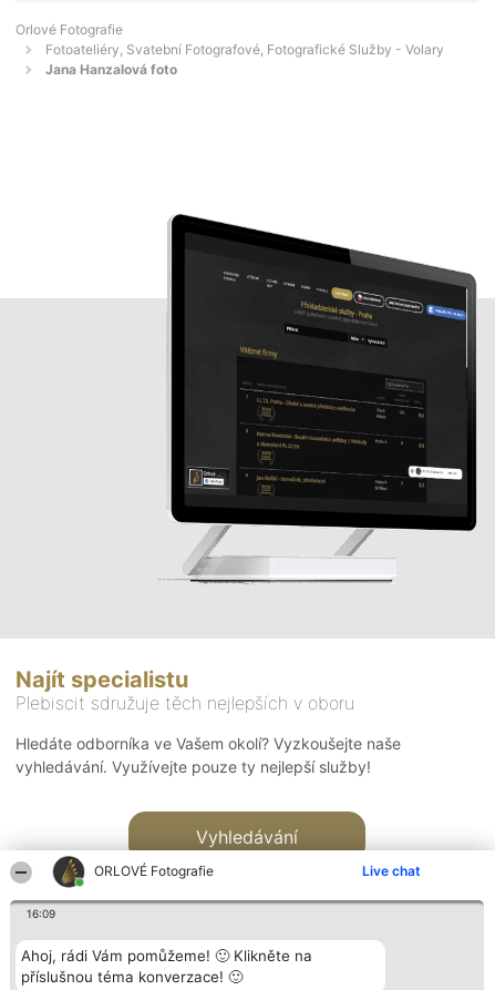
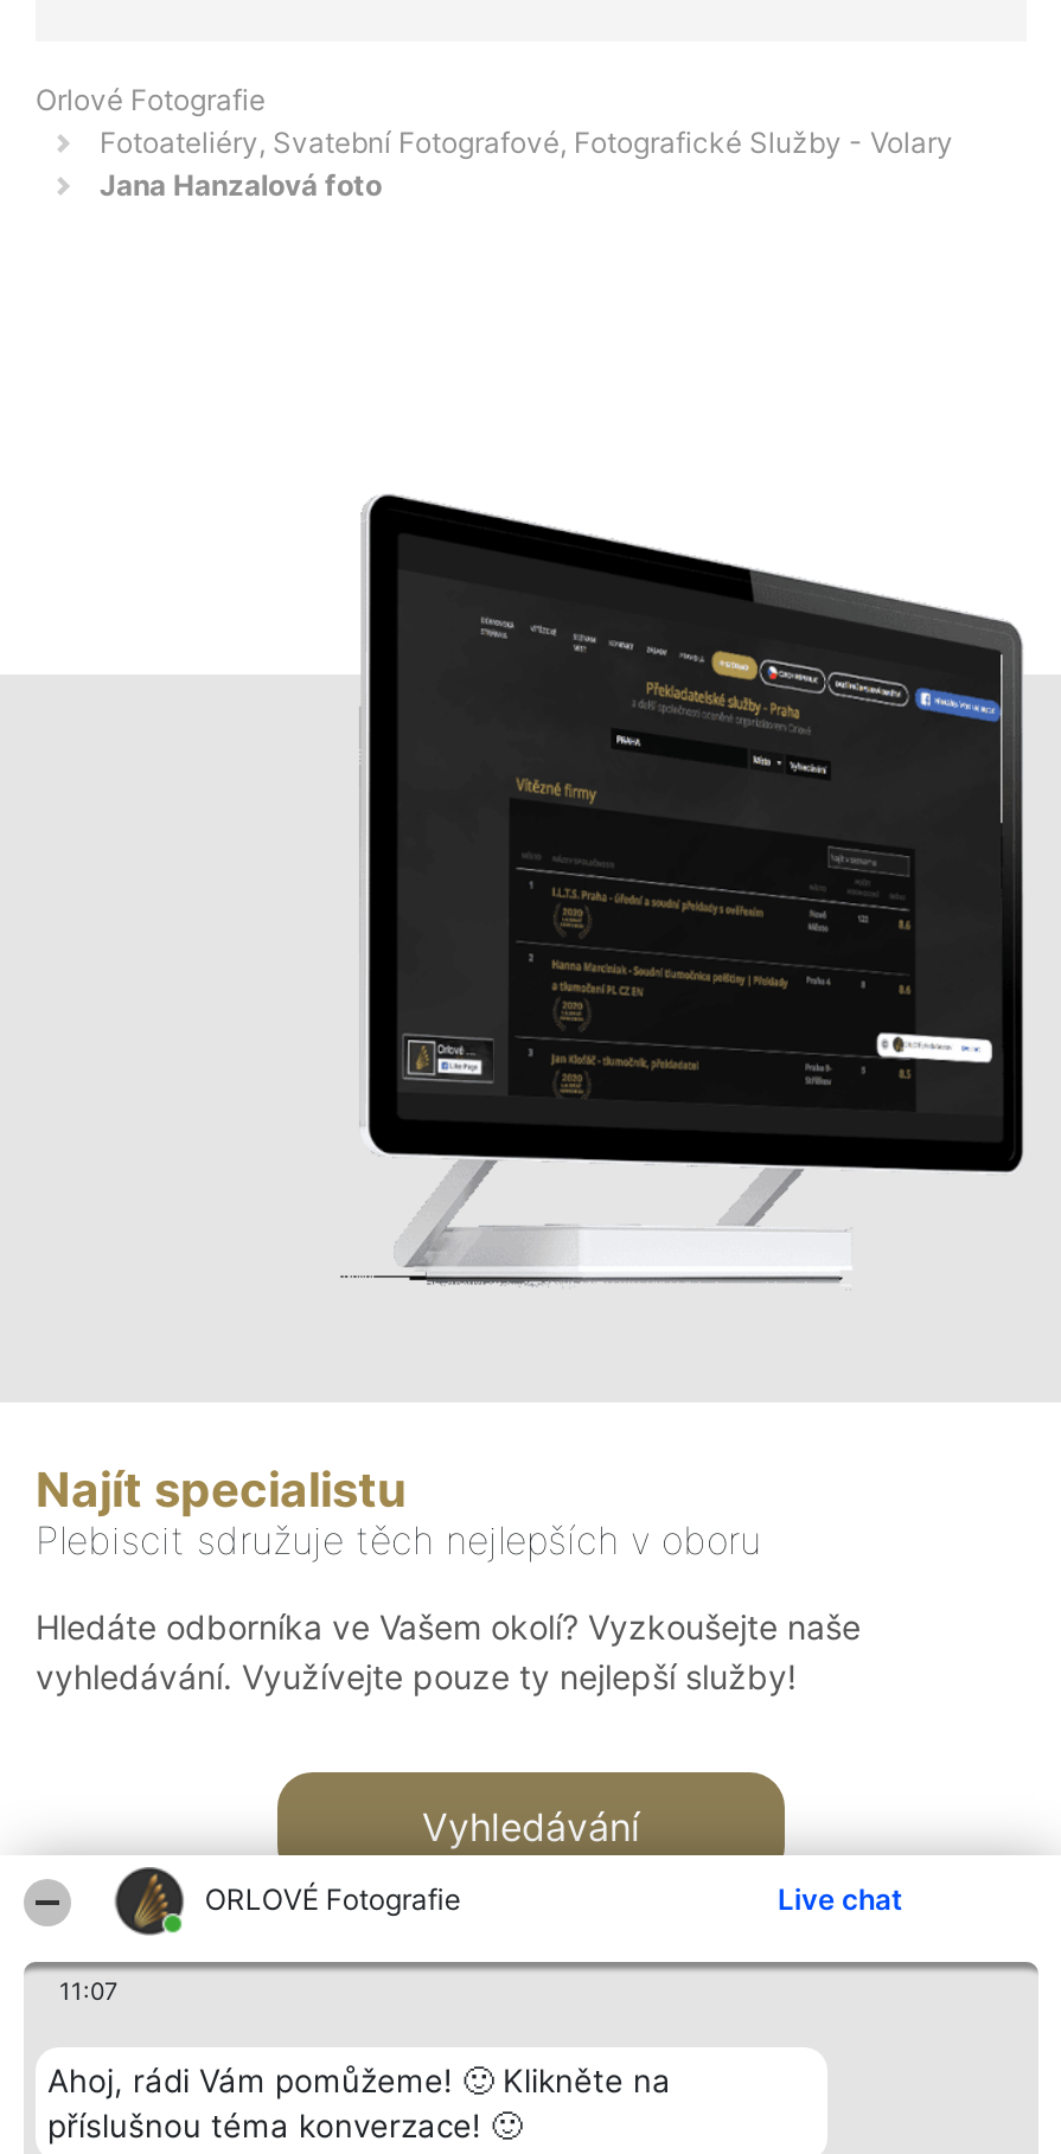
[27,907,55,920] 16:09 -> [59,1976,119,2005] 11:07

